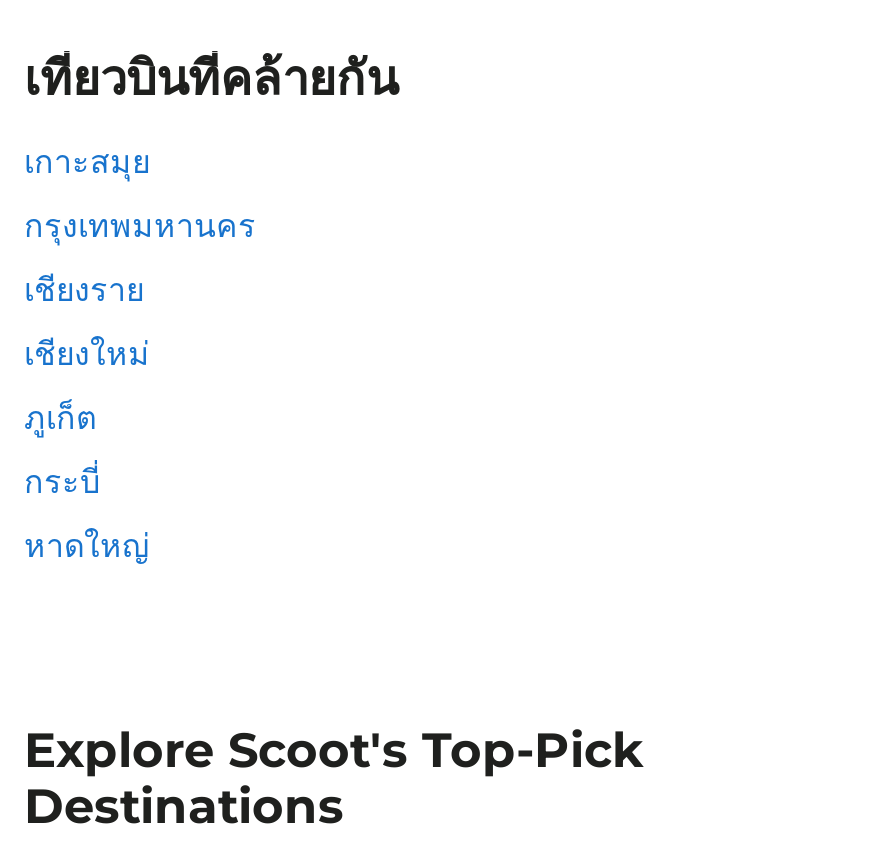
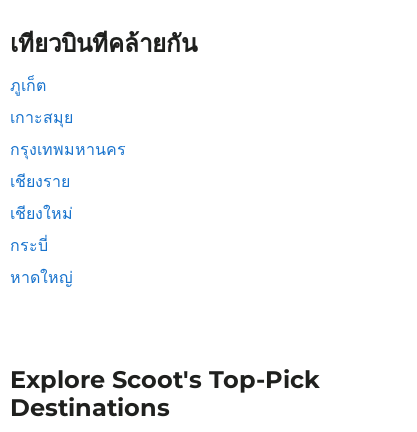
moved [24,143,256,373] -> [10,108,126,223]: เกาะสมุย | กรุงเทพมหานคร | เชียงราย | เชียงใหม่
moved [24,399,96,437] -> [10,76,46,95]: ภูเก็ต

